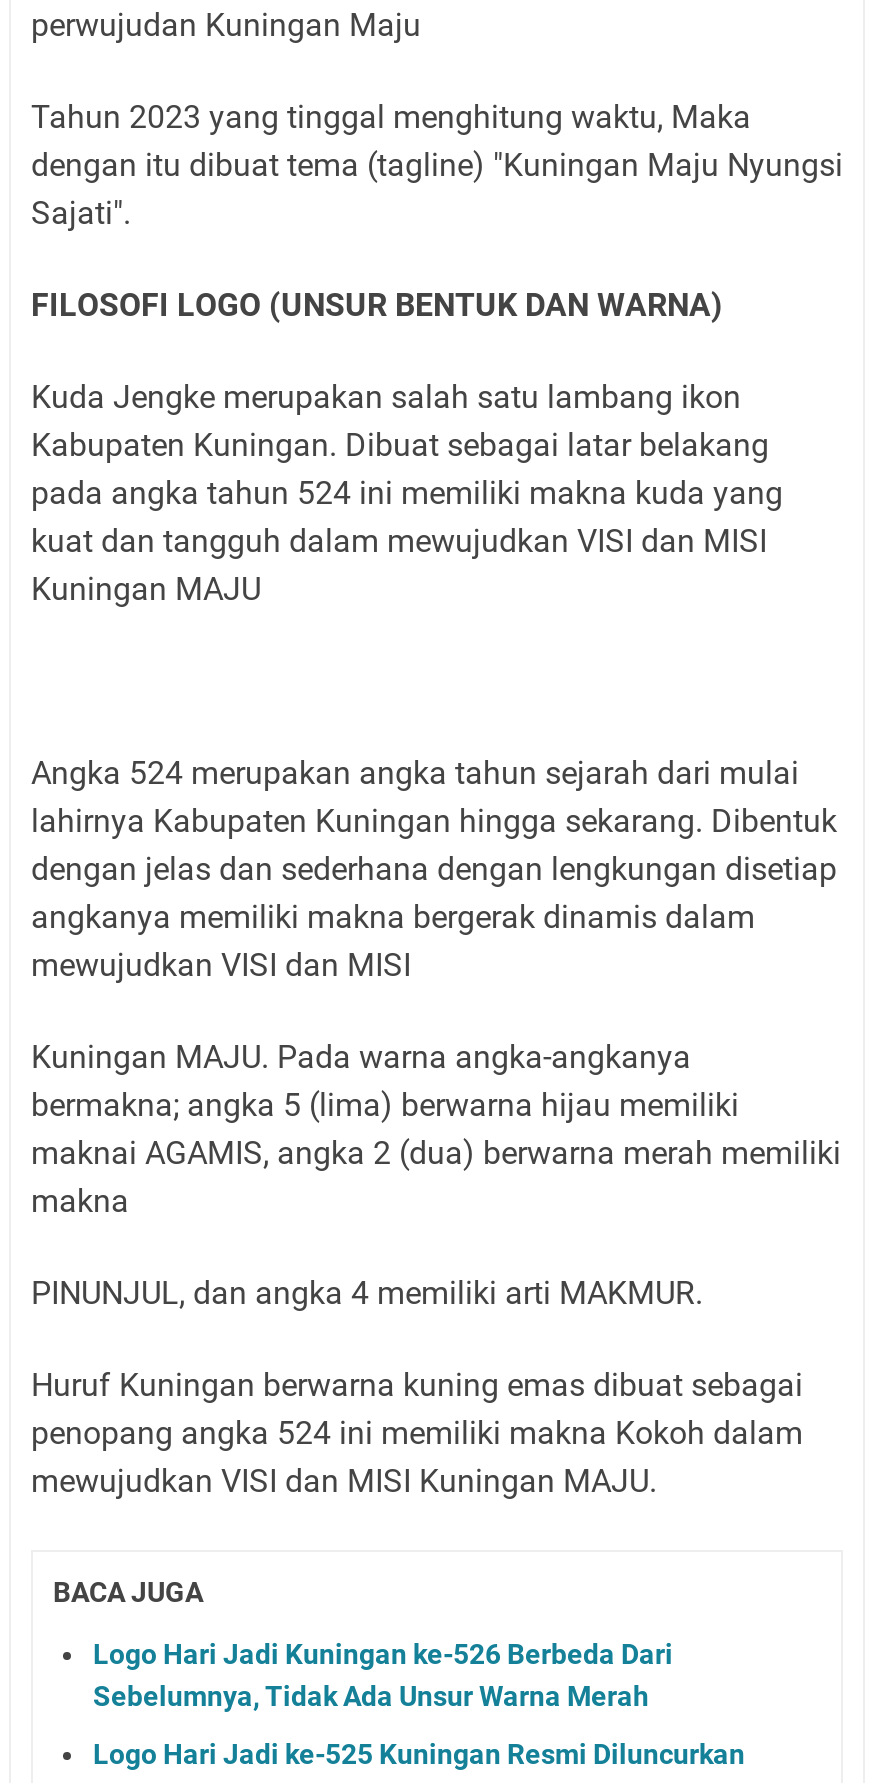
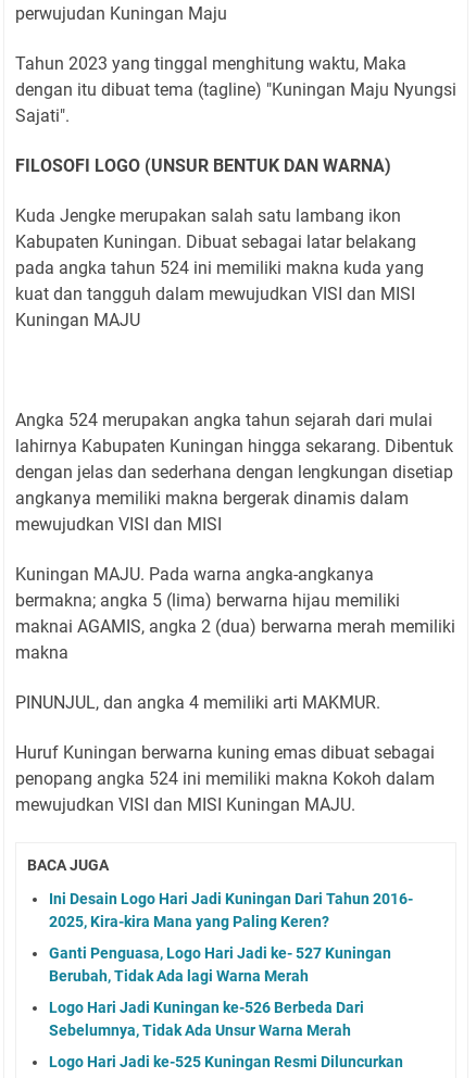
none -> [49,890,413,984] Ini Desain Logo Hari Jadi Kuningan Dari Tahun 2016- | 2025, Kira-kira Mana yang Paling Keren? | Ganti Penguasa, Logo Hari Jadi ke- 527 Kuningan | Berubah, Tidak Ada lagi Warna Merah

